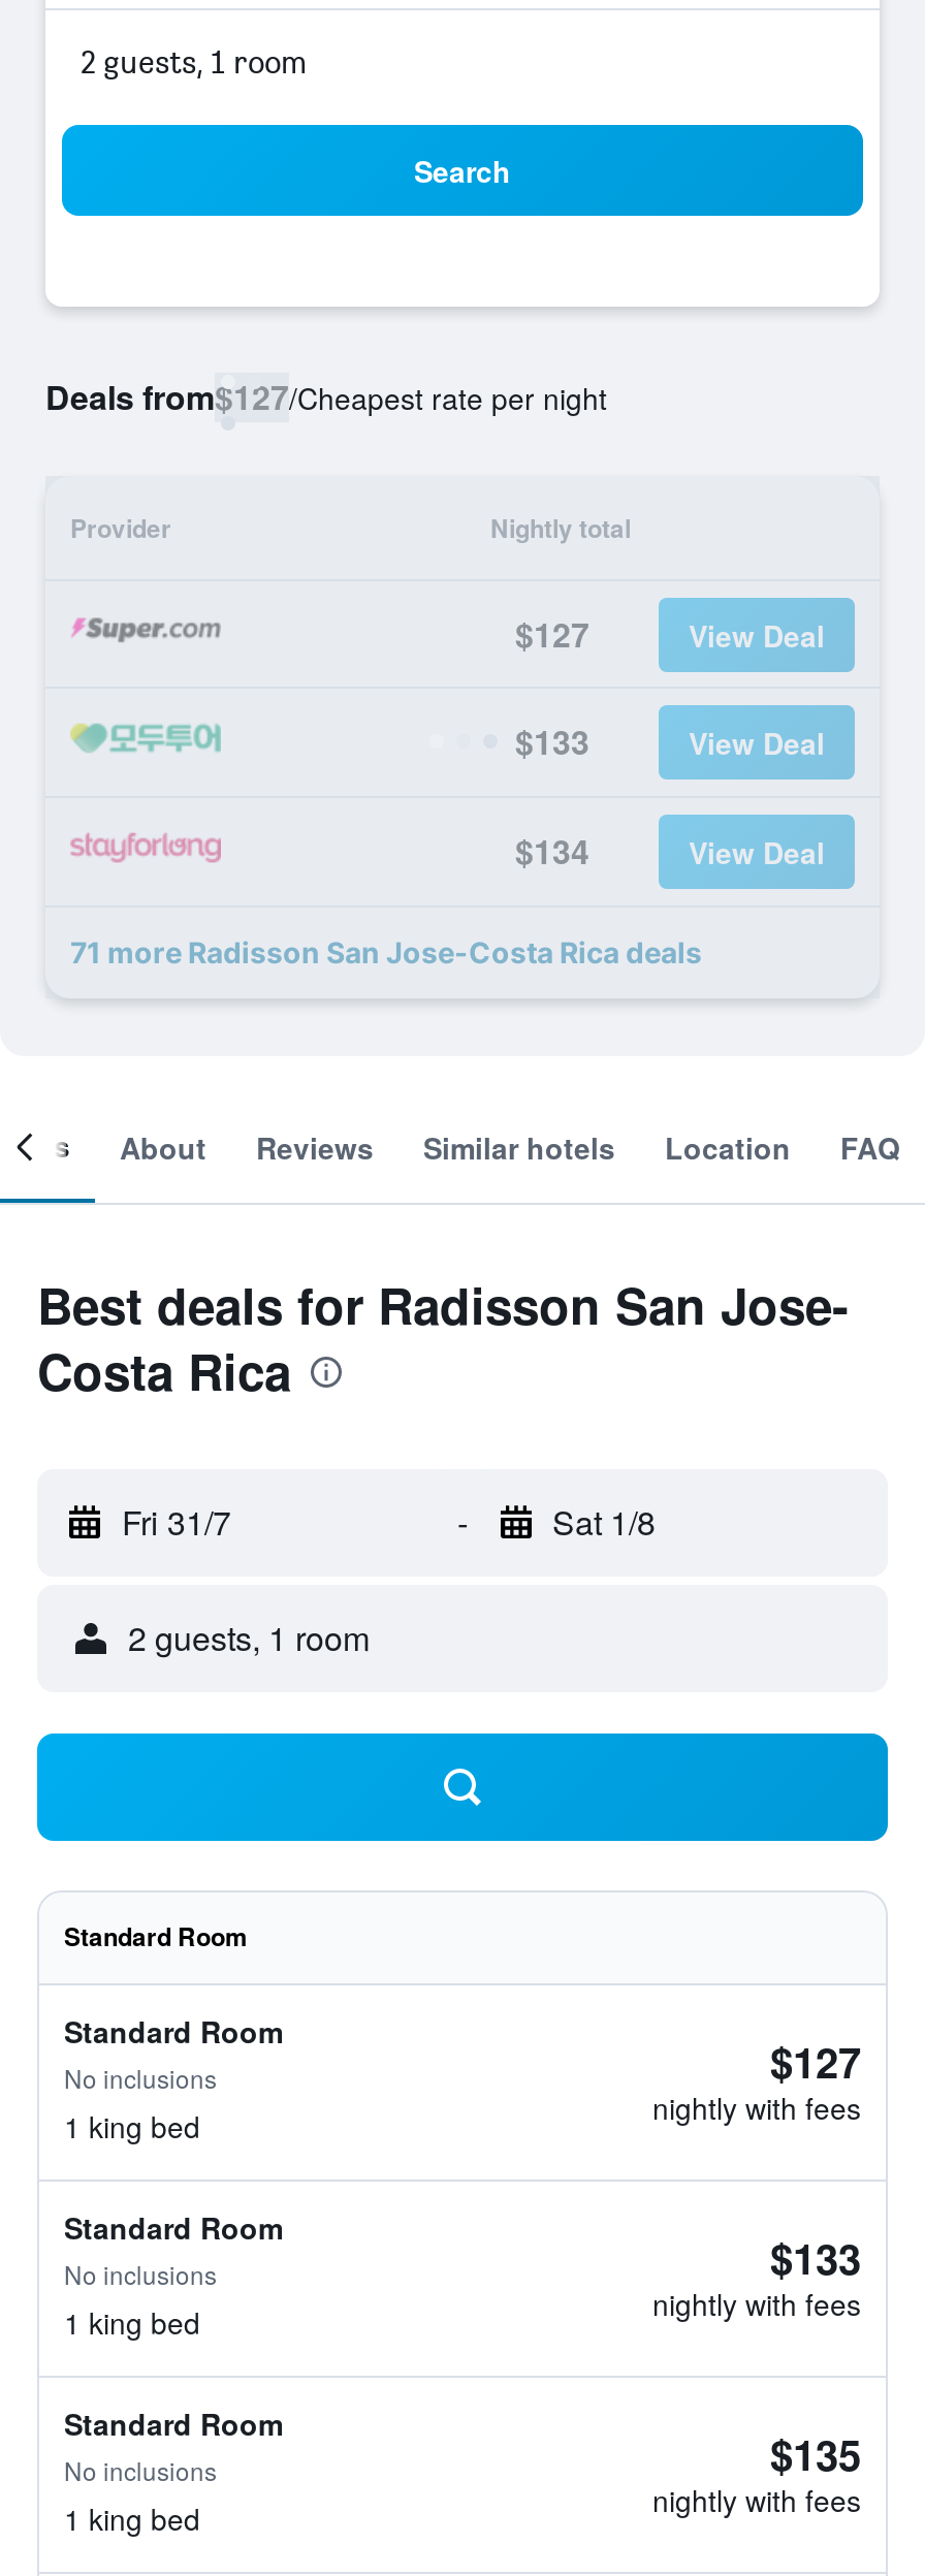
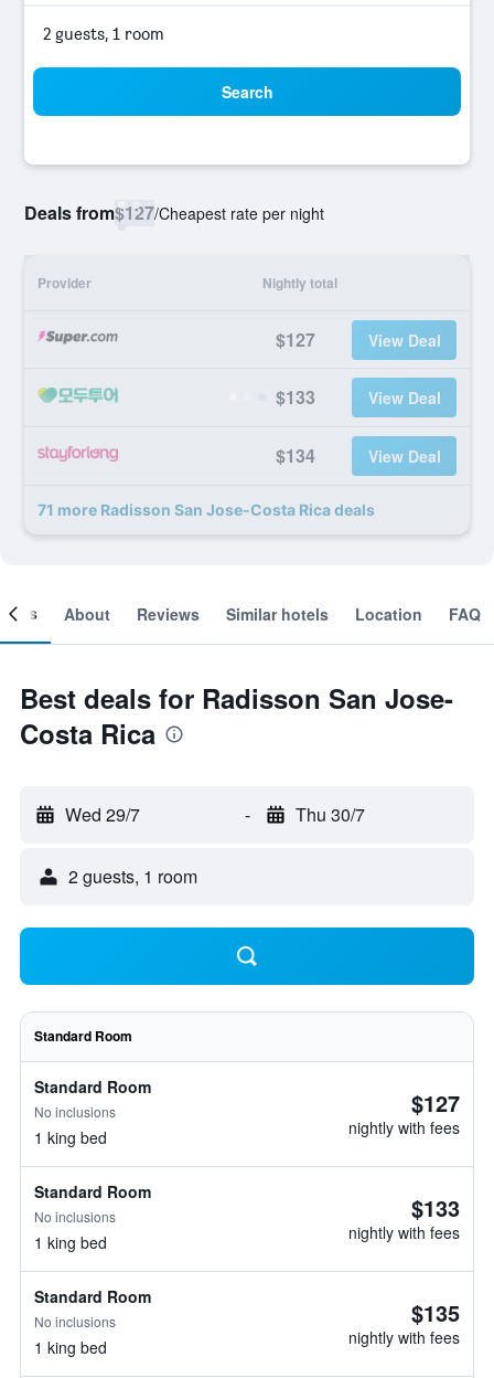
[122,1498,231,1546] Fri 31/7 -> [65,802,140,827] Wed 29/7
[552,1498,656,1546] Sat 1/8 -> [295,802,364,827] Thu 30/7

